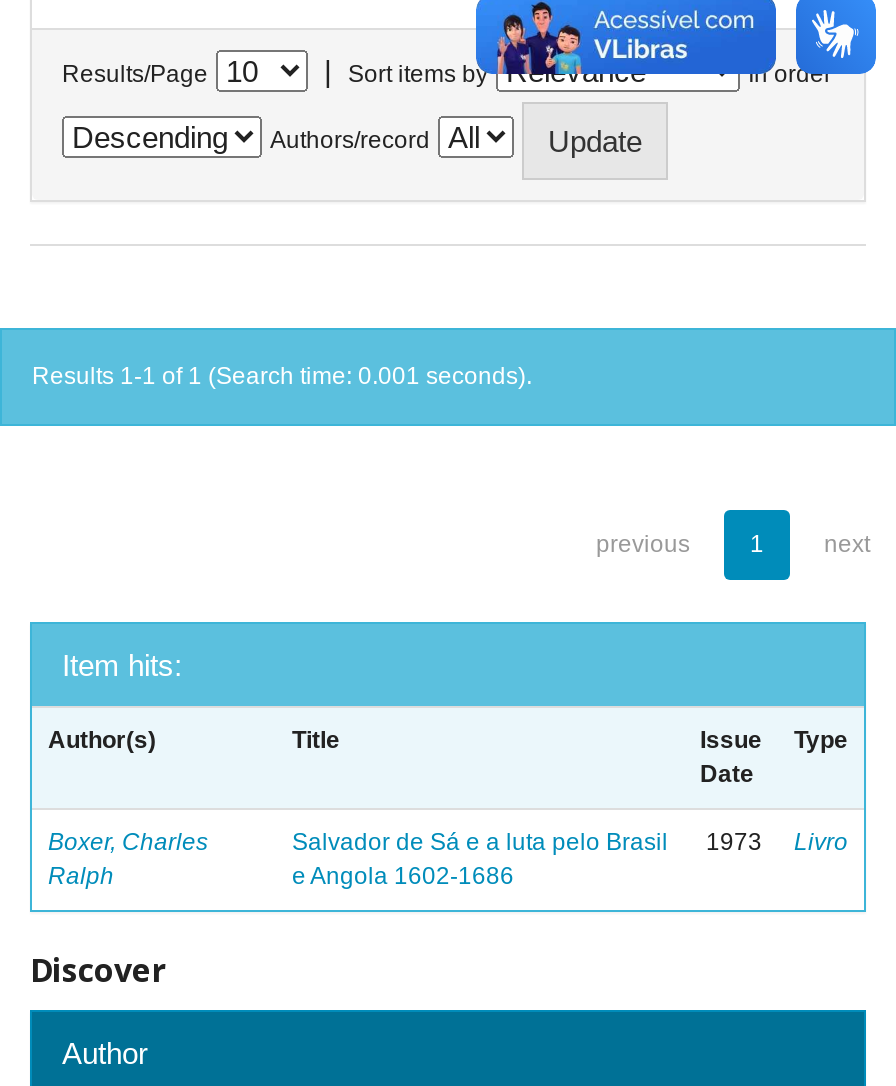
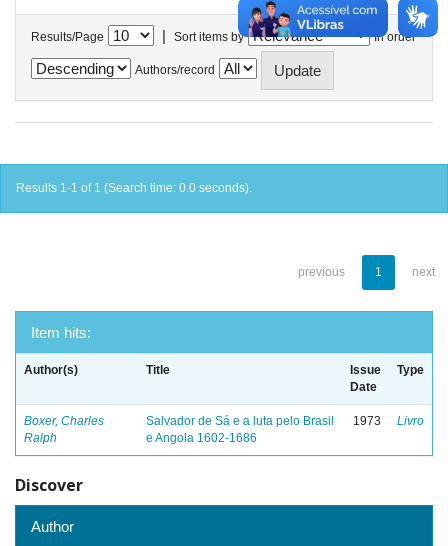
[32,362,532,390] Results 1-1 of 1 (Search time: 0.001 seconds). -> [16,181,252,195] Results 1-1 of 1 (Search time: 0.0 seconds).

